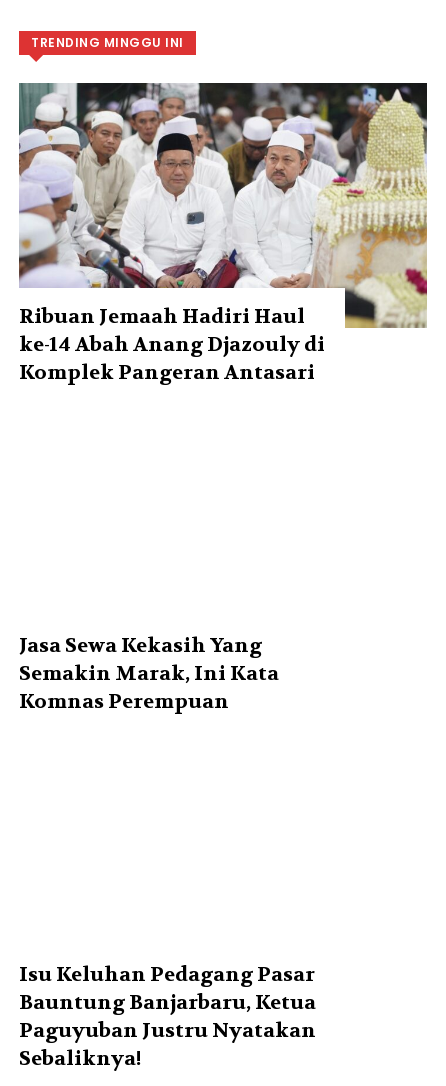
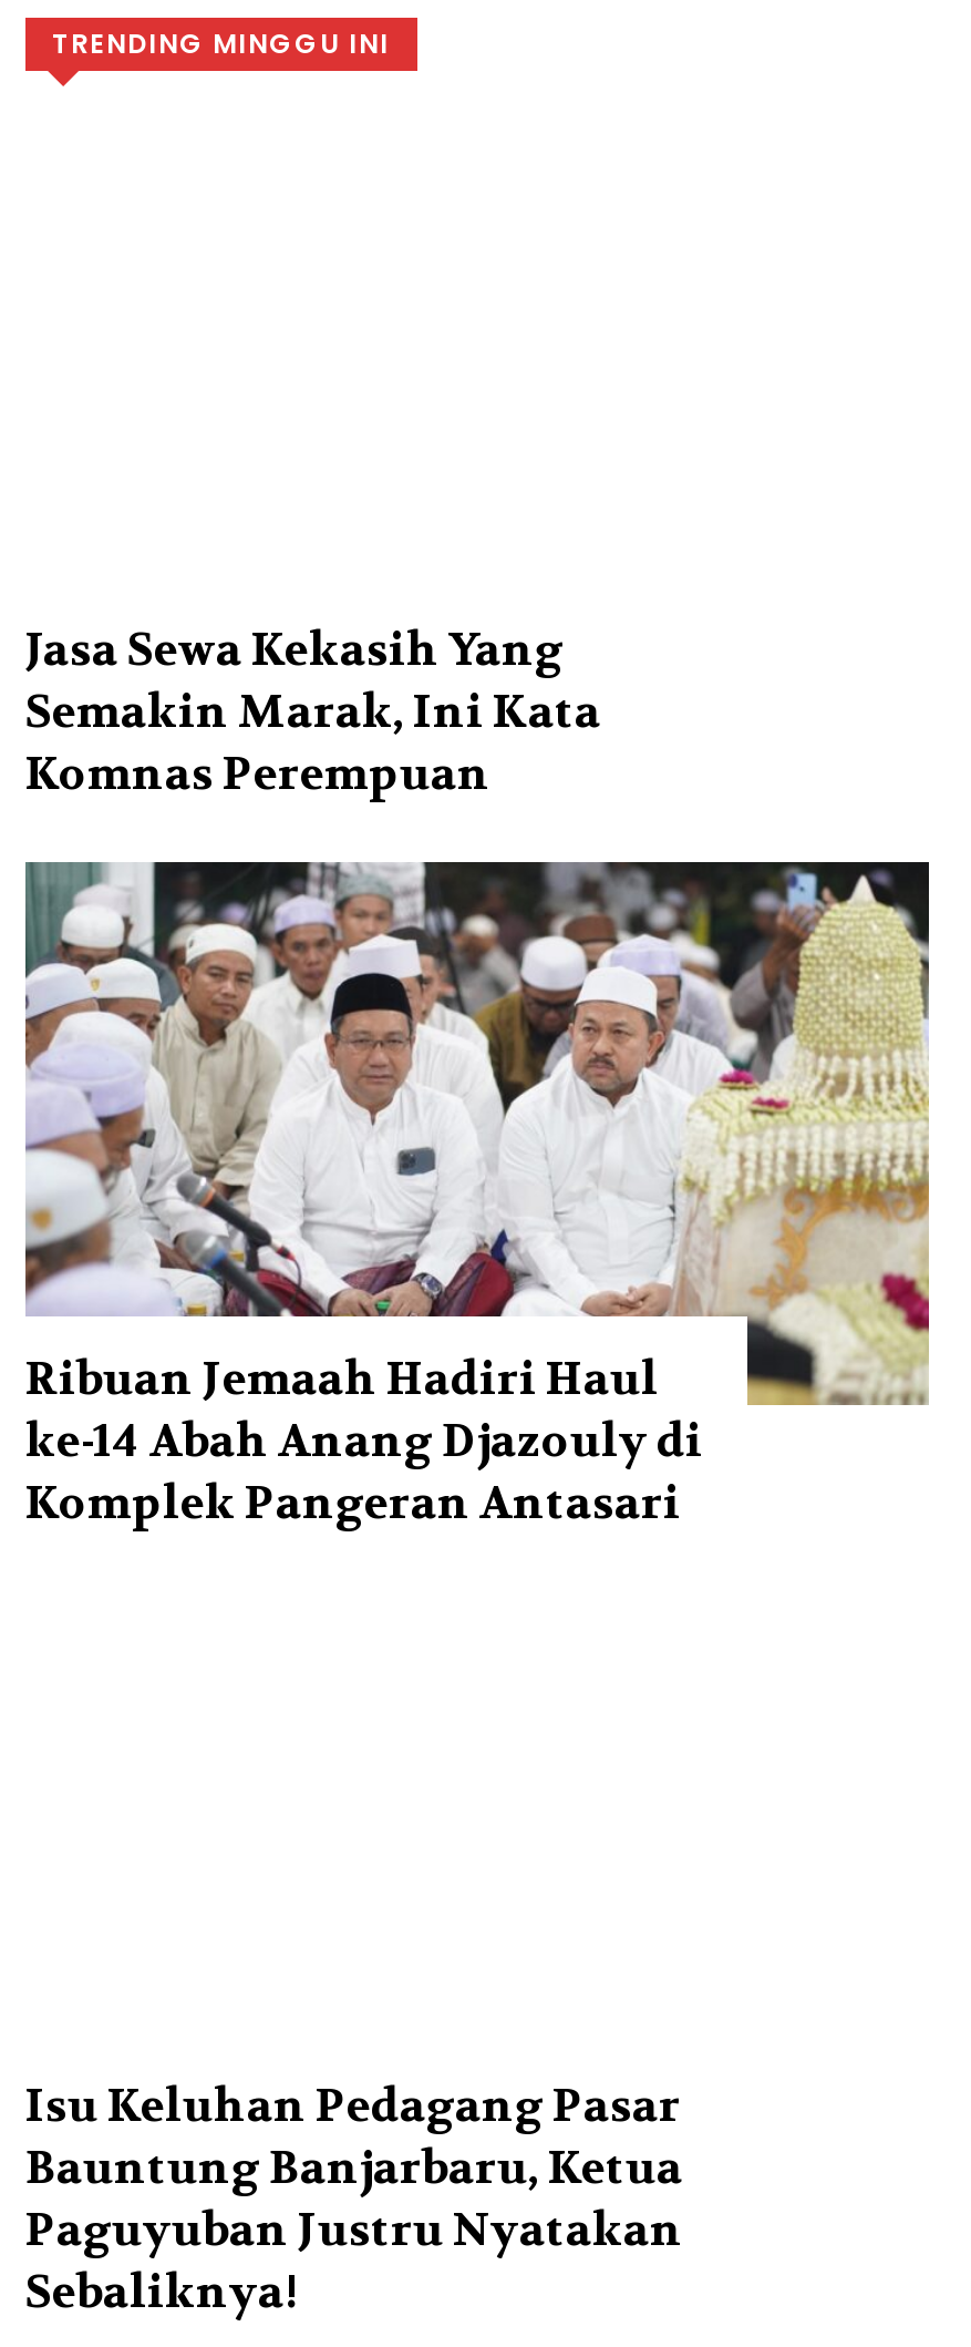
moved [17,81,429,385] -> [21,858,933,1531]: [image] | Ribuan Jemaah Hadiri Haul | ke-14 Abah Anang Djazouly di | Komplek Pangeran Antasari
moved [19,633,279,714] -> [25,623,601,802]: Jasa Sewa Kekasih Yang | Semakin Marak, Ini Kata | Komnas Perempuan

